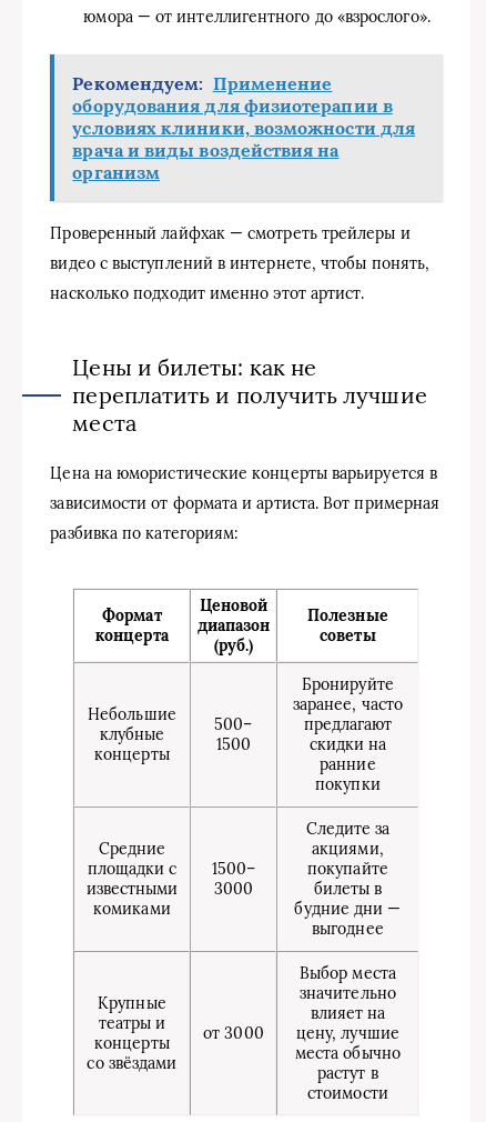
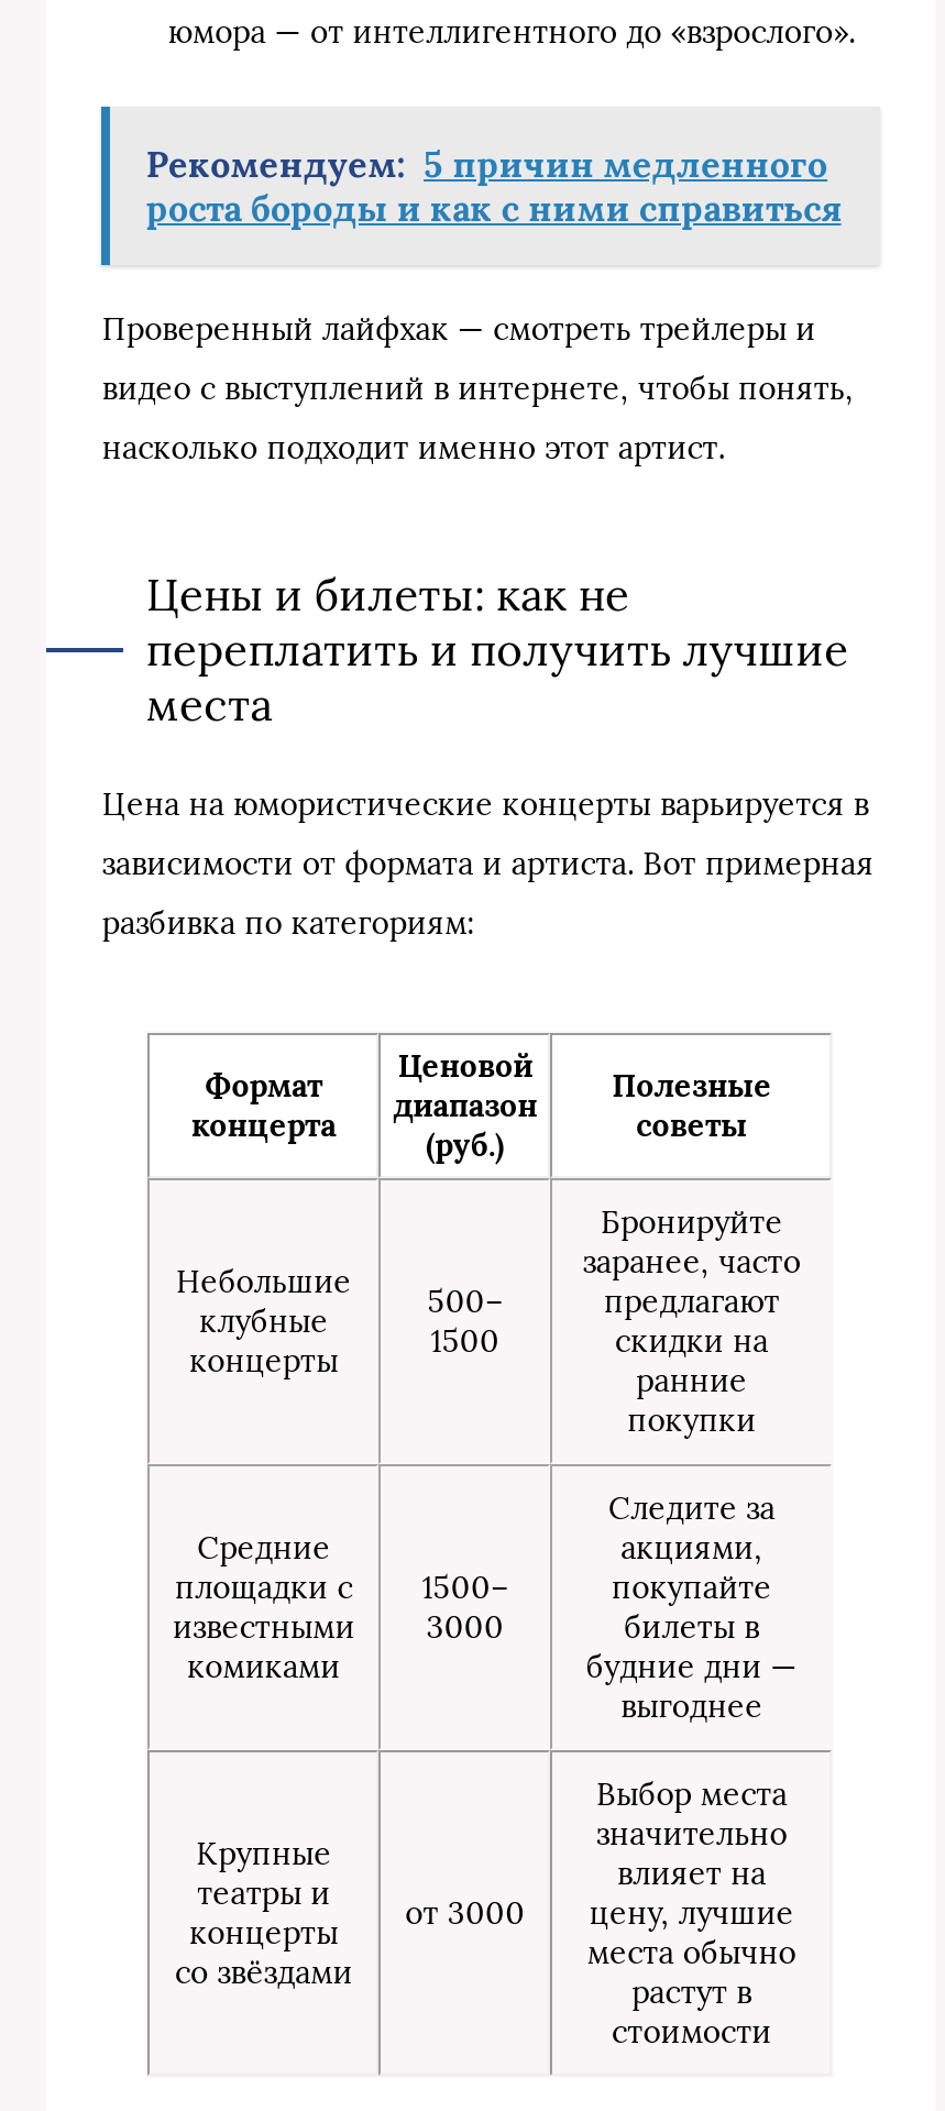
[73,72,415,183] Рекомендуем: Применение | оборудования для физиотерапии в | условиях клиники, возможности для | врача и виды воздействия на | организм -> [146,141,841,229] Рекомендуем: 5 причин медленного | роста бороды и как с ними справиться

